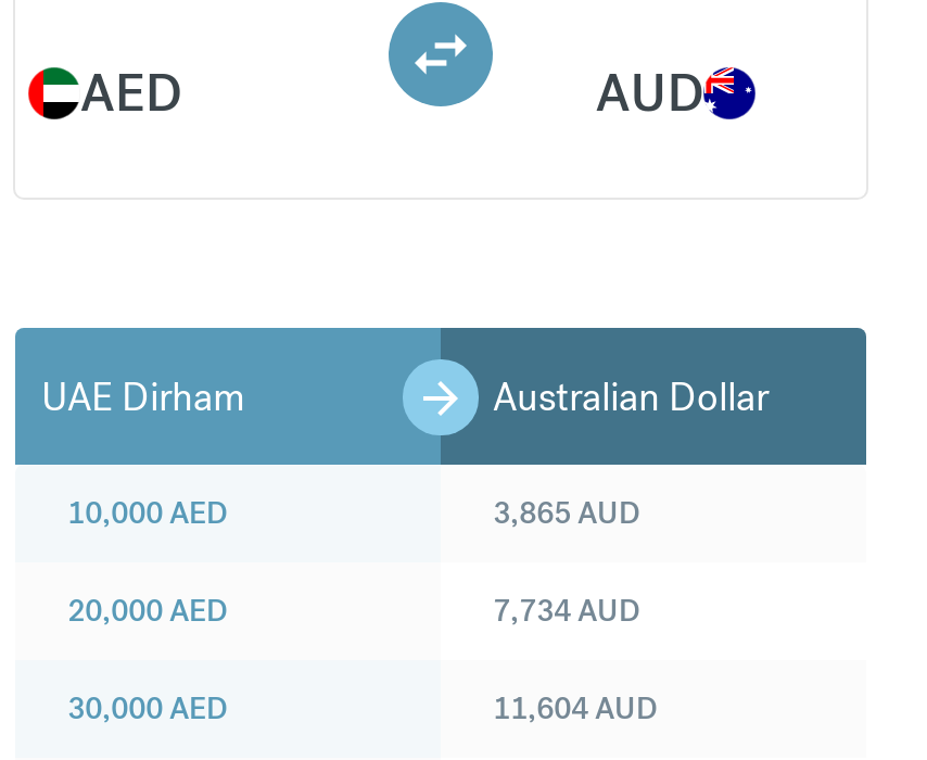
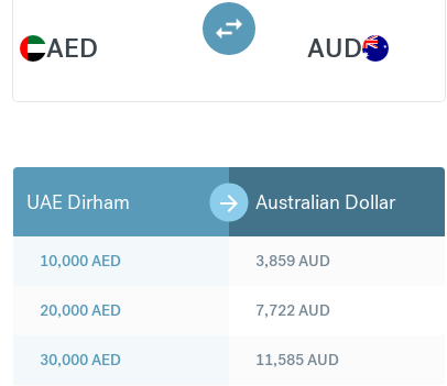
[493,493,640,532] 3,865 AUD -> [255,251,330,271] 3,859 AUD
[493,591,640,630] 7,734AUD -> [255,300,330,320] 7,722AUD
[493,689,658,728] 11,604AUD -> [255,350,339,370] 11,585AUD

